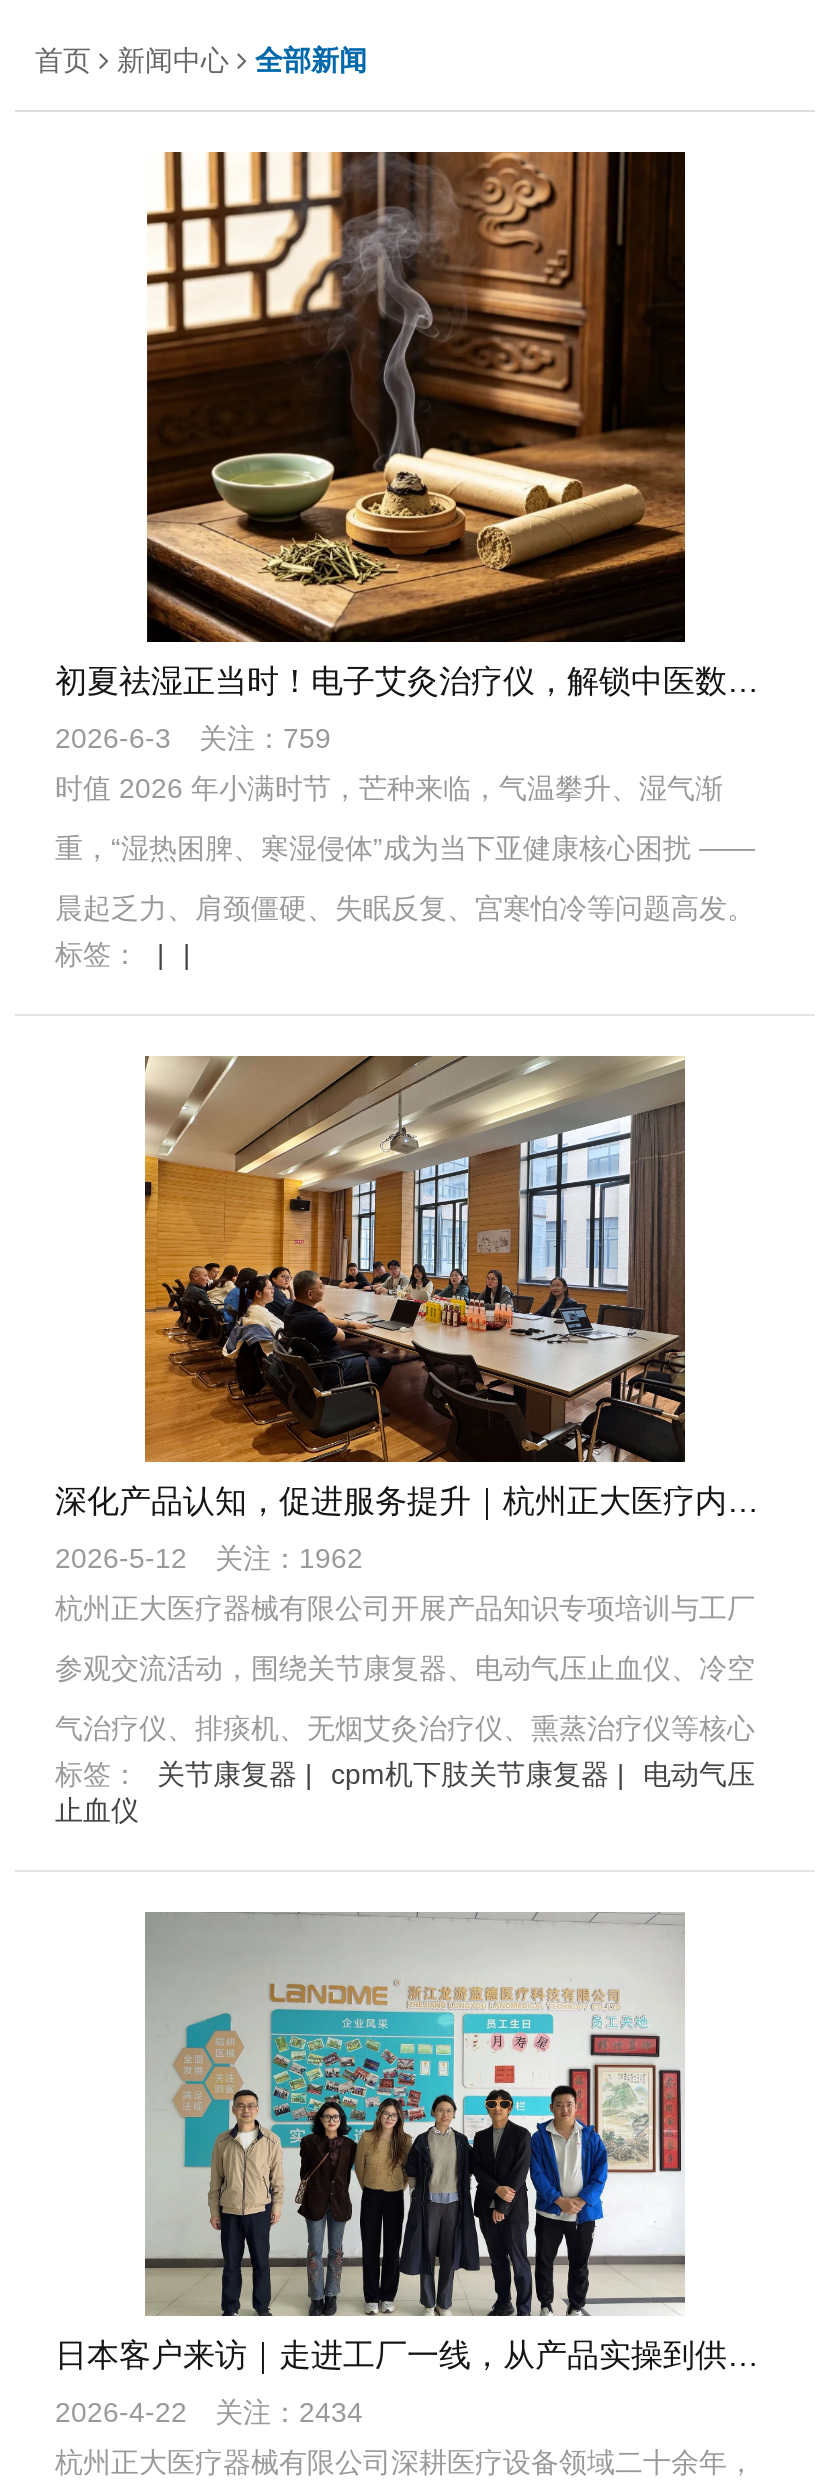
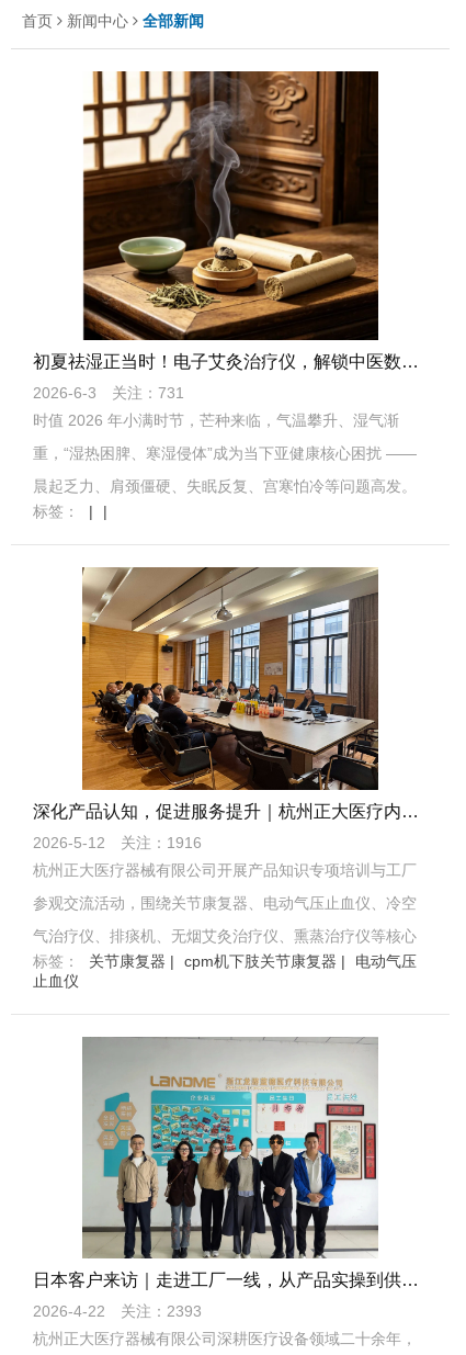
[55,722,331,754] 2026-6-3 关注：759 -> [33,384,184,402] 2026-6-3 关注：731
[55,1541,363,1573] 2026-5-12 关注：1962 -> [33,834,202,851] 2026-5-12 关注：1916
[55,2396,363,2428] 2026-4-22 关注：2434 -> [33,1303,202,1320] 2026-4-22 关注：2393

